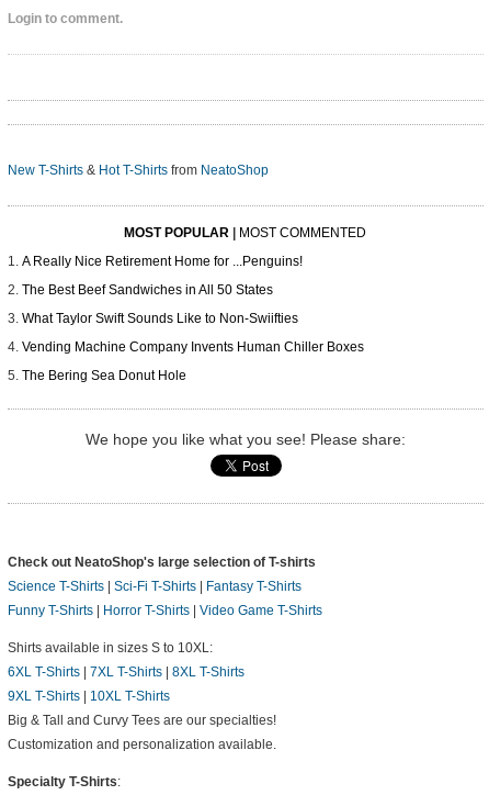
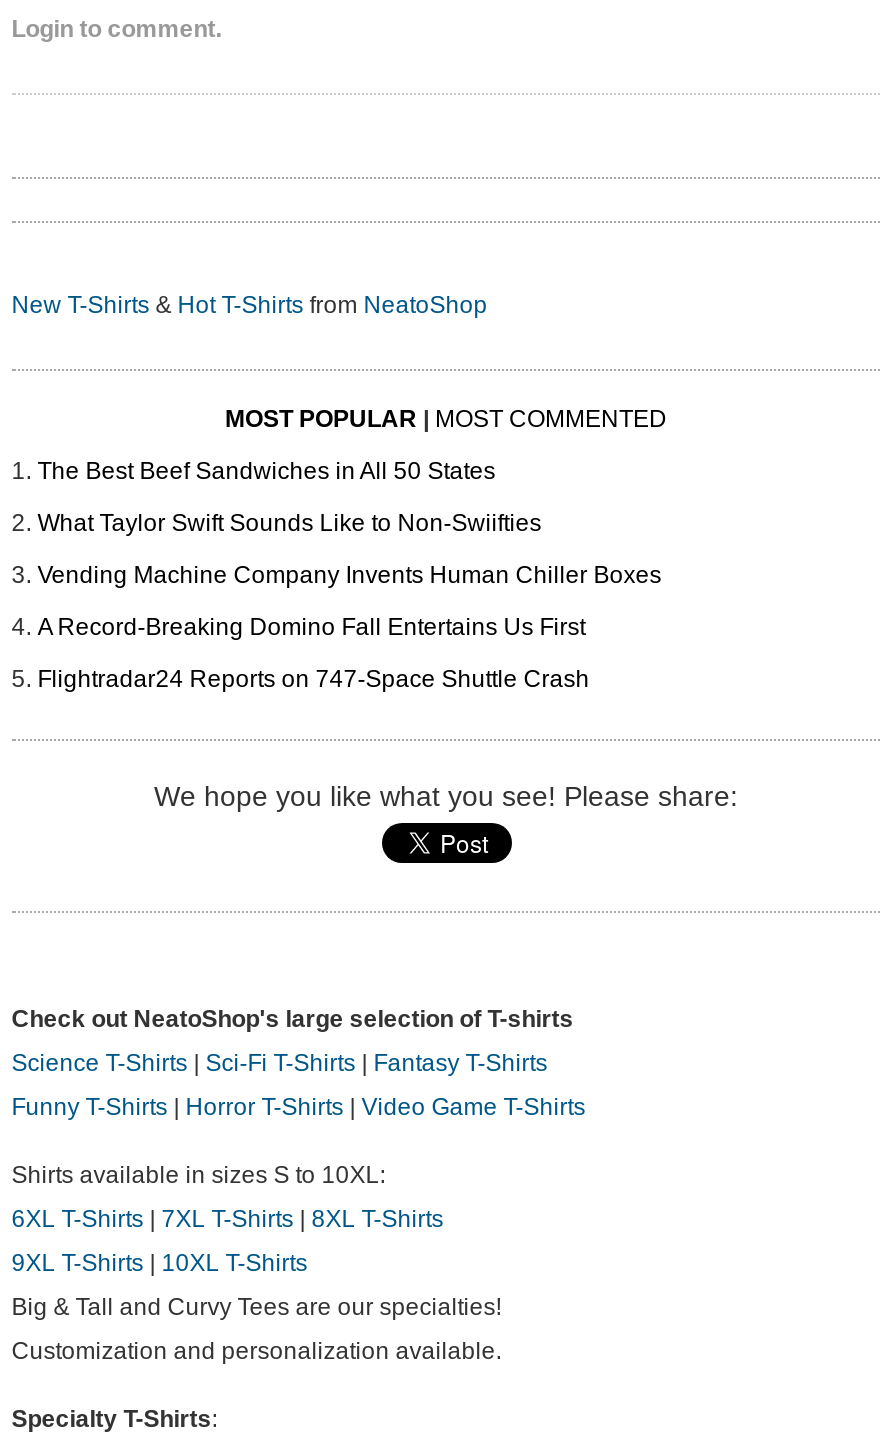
[22,254,302,270] A Really Nice Retirement Home for ...Penguins! -> none
moved [22,283,364,355] -> [37,458,661,590]: The Best Beef Sandwiches in All 50 States | What Taylor Swift Sounds Like to Non-Swiifties | Vending Machine Company Invents Human Chiller Boxes
[22,368,186,384] The Bering Sea Donut Hole -> [37,614,589,694] A Record-Breaking Domino Fall Entertains Us First | Flightradar24 Reports on 747-Space Shuttle Crash

